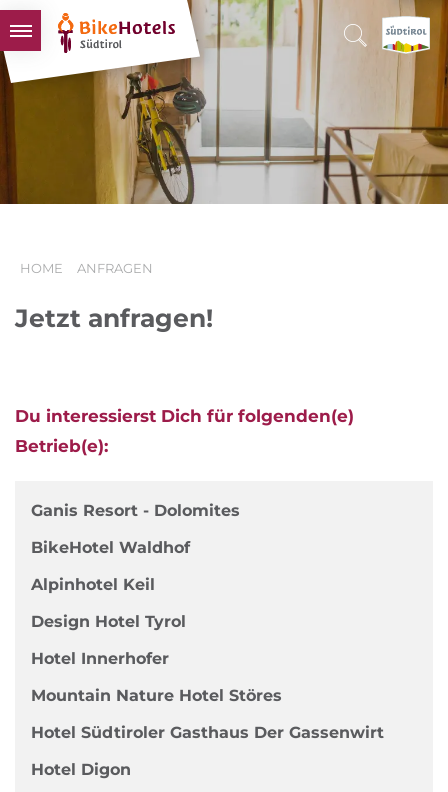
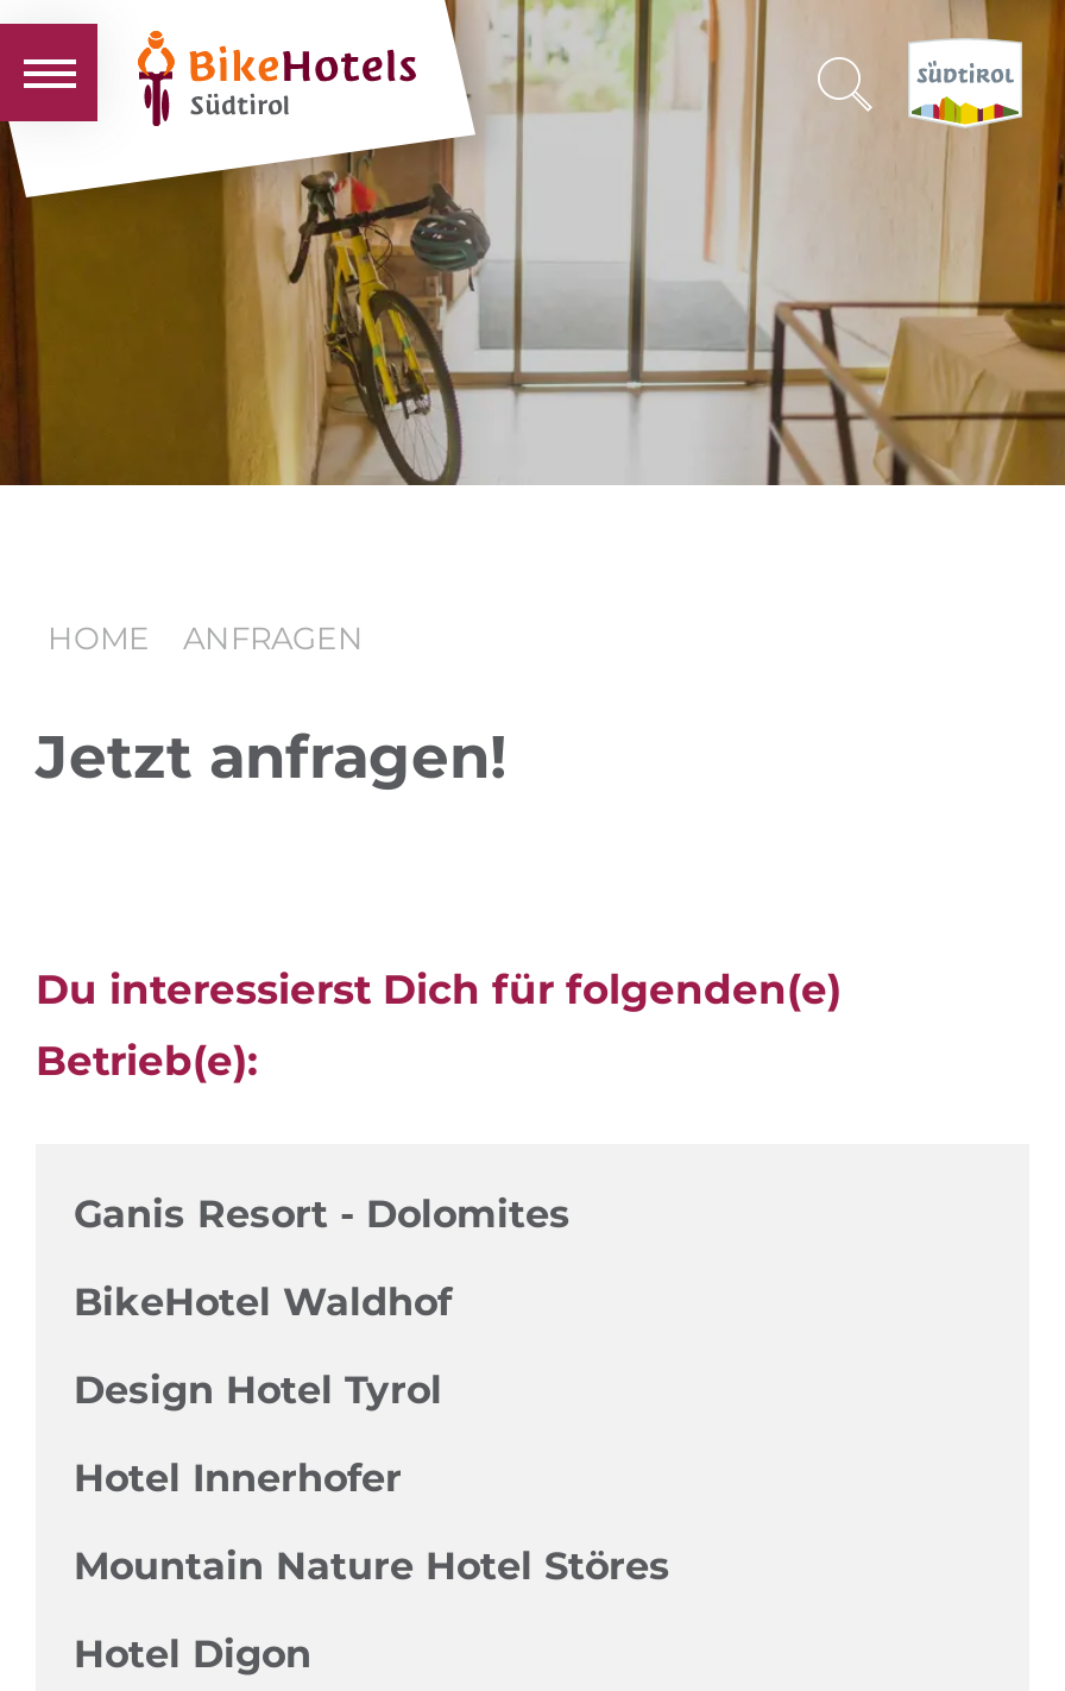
[31,575,155,594] Alpinhotel Keil -> none
[31,723,384,742] Hotel Südtiroler Gasthaus Der Gassenwirt -> none

